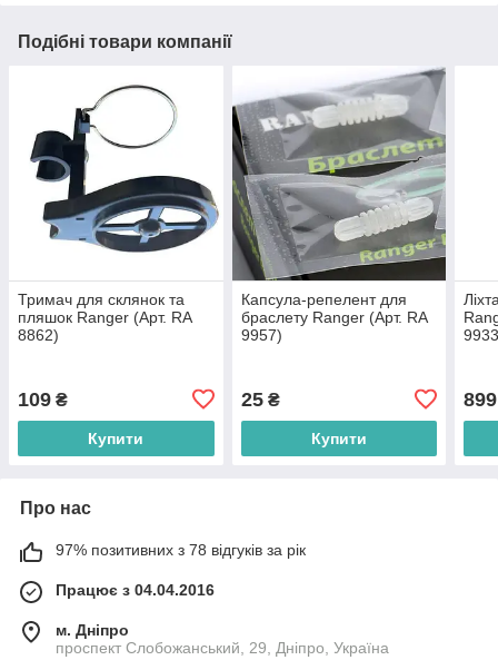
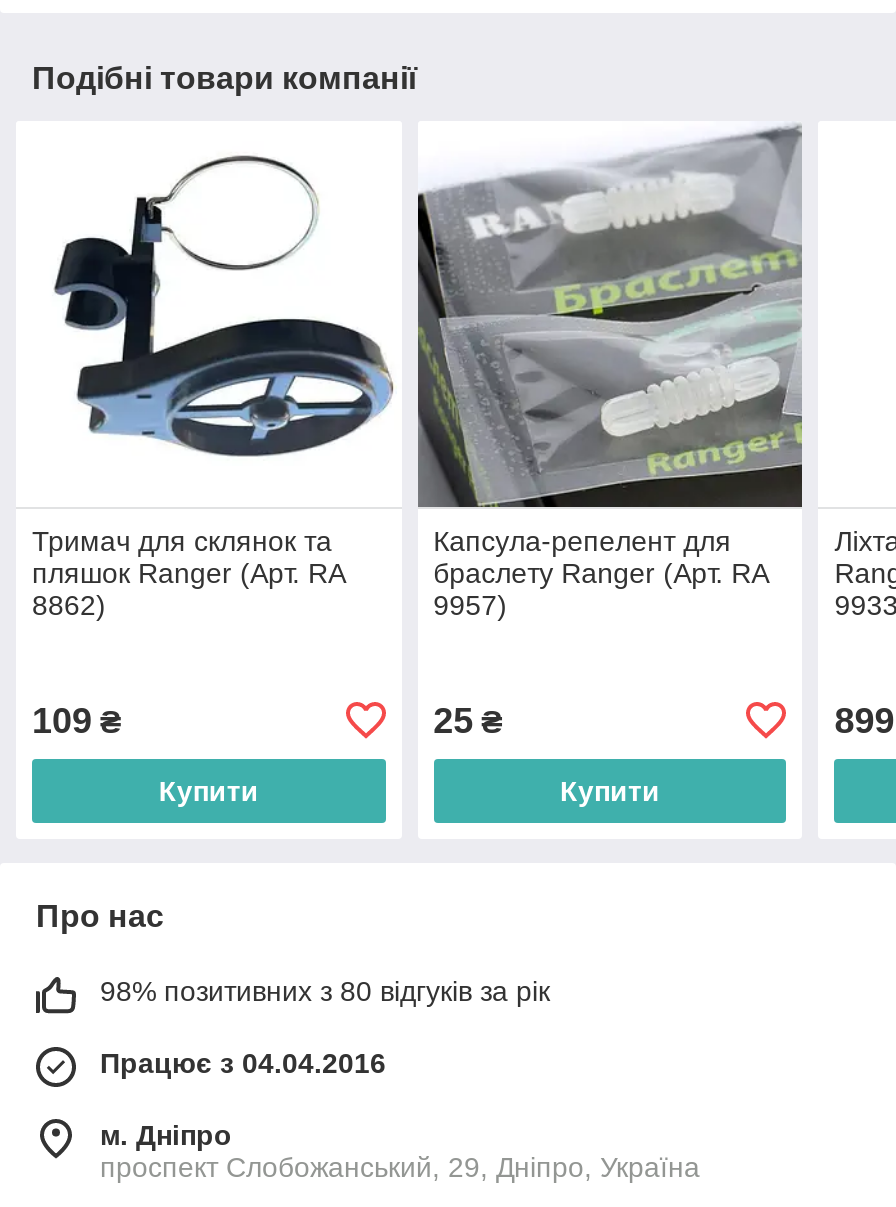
[56,541,306,558] 97% позитивних з 78 відгуків за рік -> [100,975,550,1007] 98% позитивних з 80 відгуків за рік

